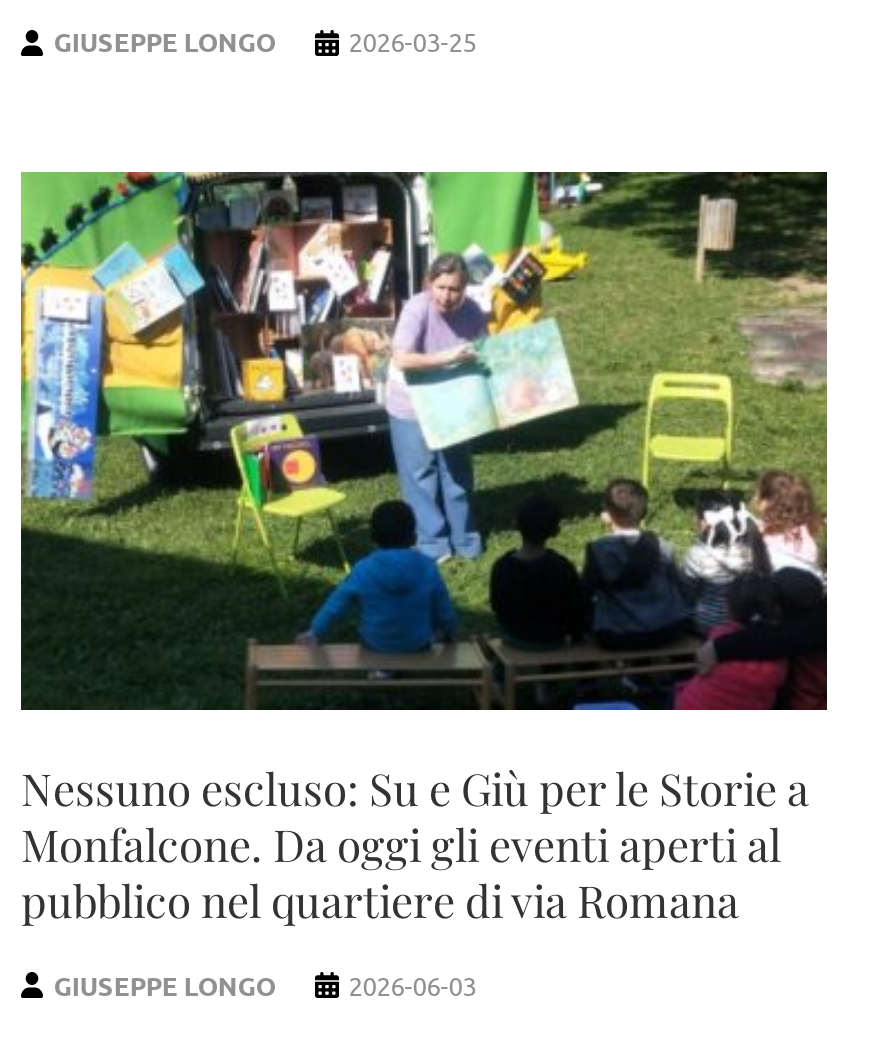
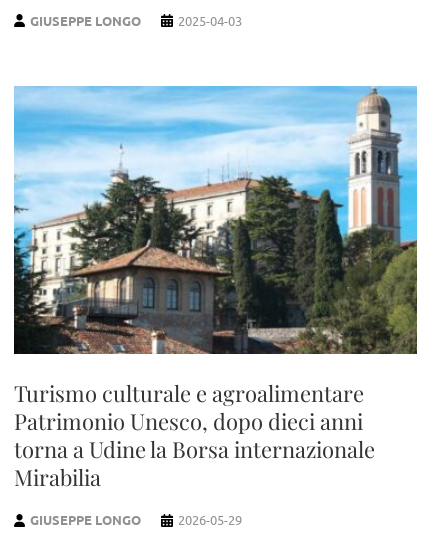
[349,24,477,58] 2026-03-25 -> [178,12,242,29] 2025-04-03
[19,169,829,930] [image] | Nessuno escluso: Su e Giù per le Storie a | Monfalcone. Da oggi gli eventi aperti al | pubblico nel quartiere di via Romana -> [13,85,418,492] [image] | Turismo culturale e agroalimentare | Patrimonio Unesco, dopo dieci anni | torna a Udine la Borsa internazionale | Mirabilia
[349,968,477,1002] 2026-06-03 -> [178,511,242,528] 2026-05-29

